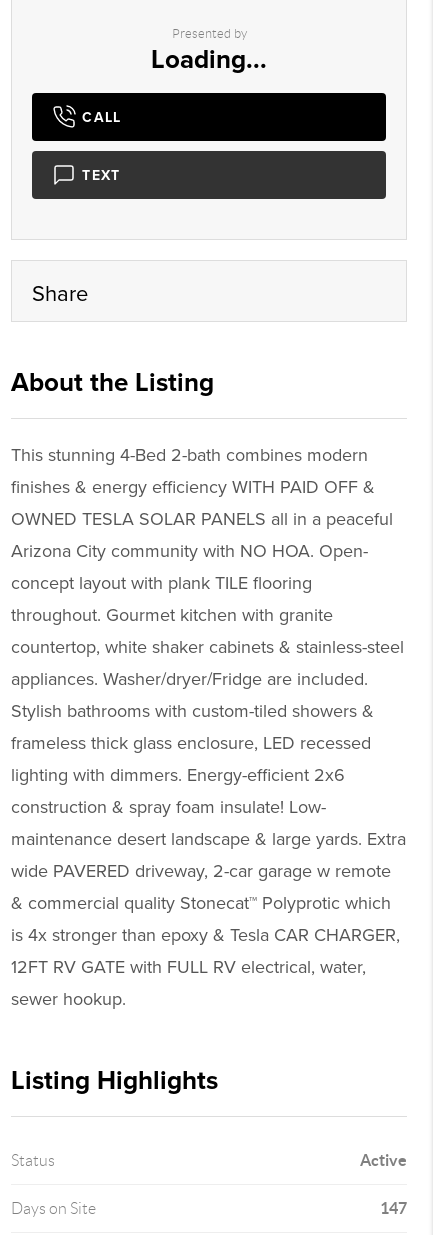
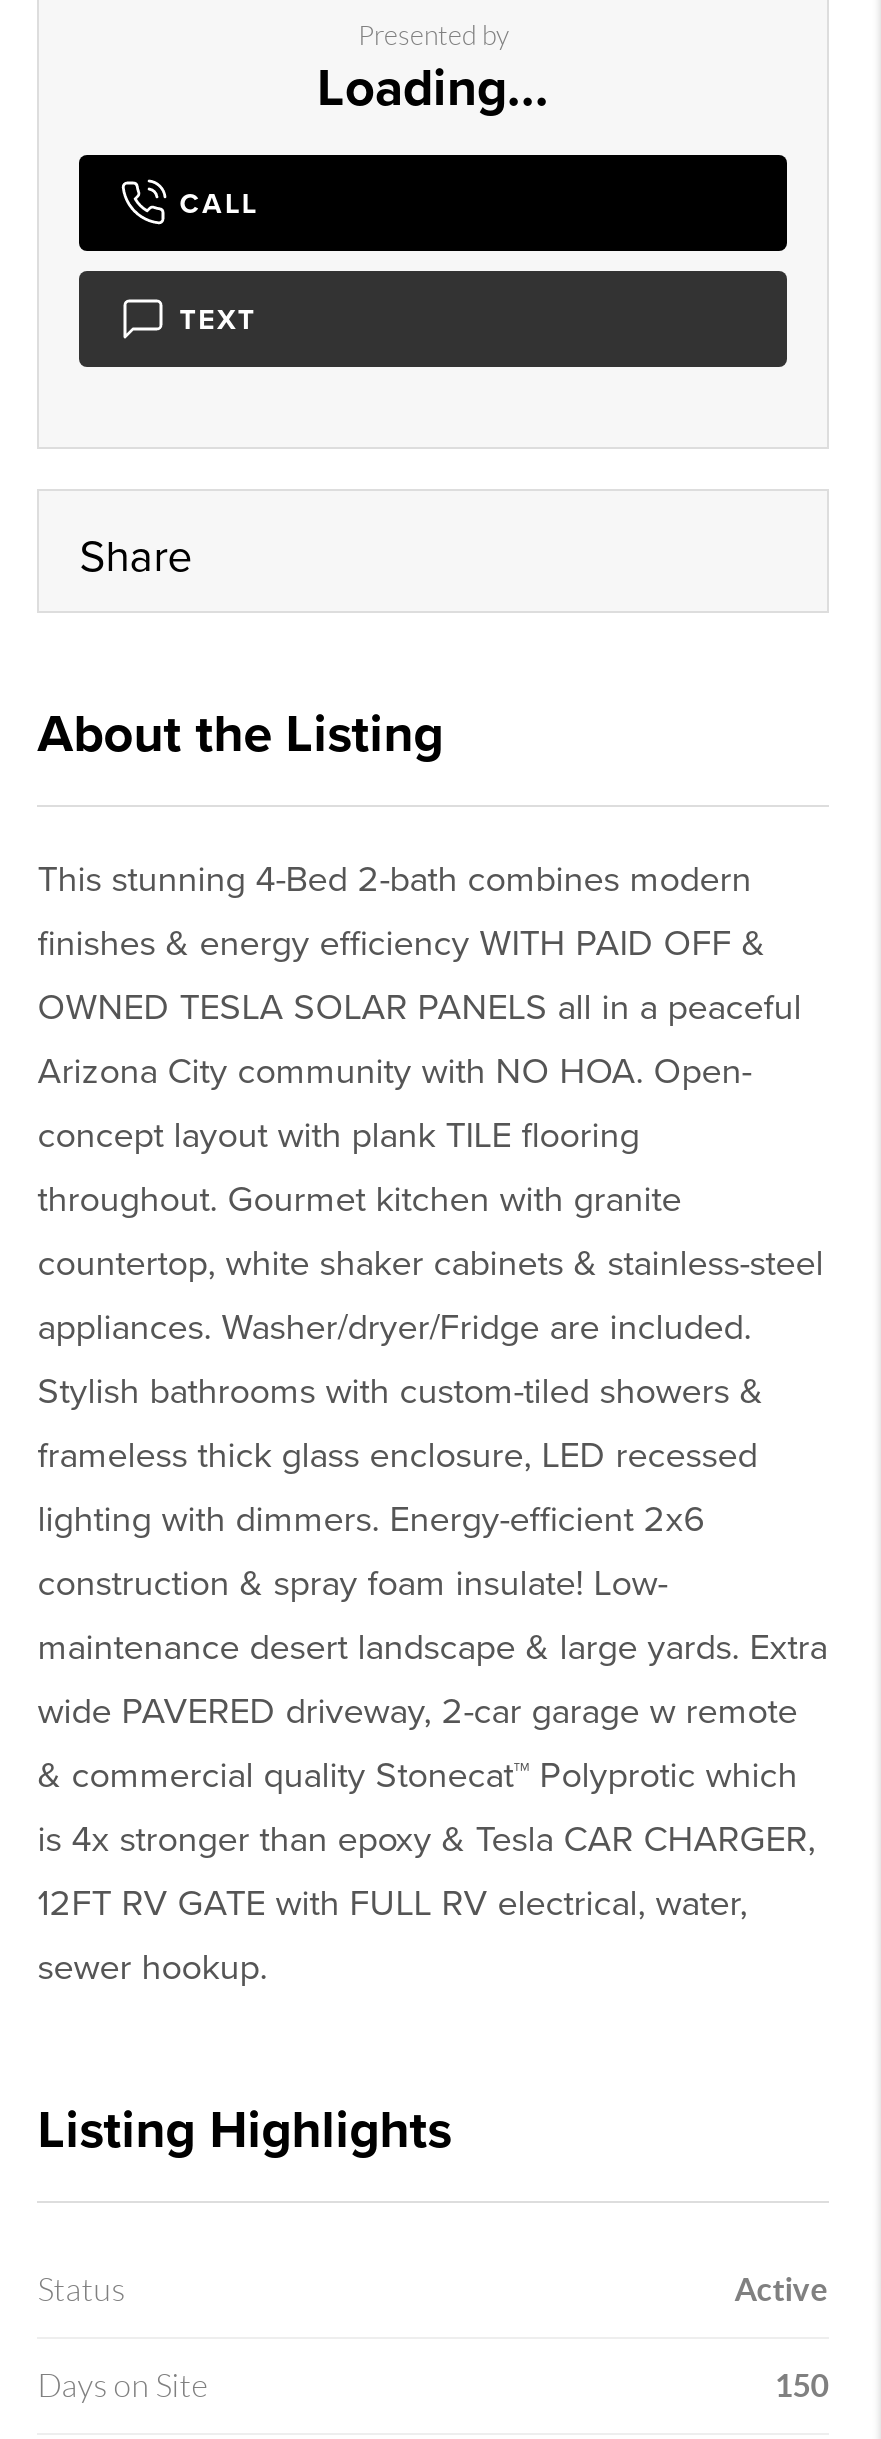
[380,1199,407,1217] 147 -> [775,2367,829,2403] 150

